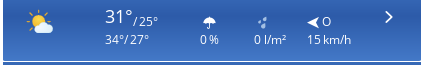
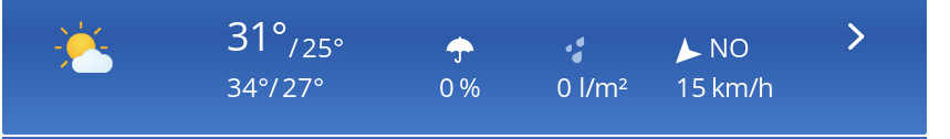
[319,13,331,30] O -> [702,29,749,66] NO

